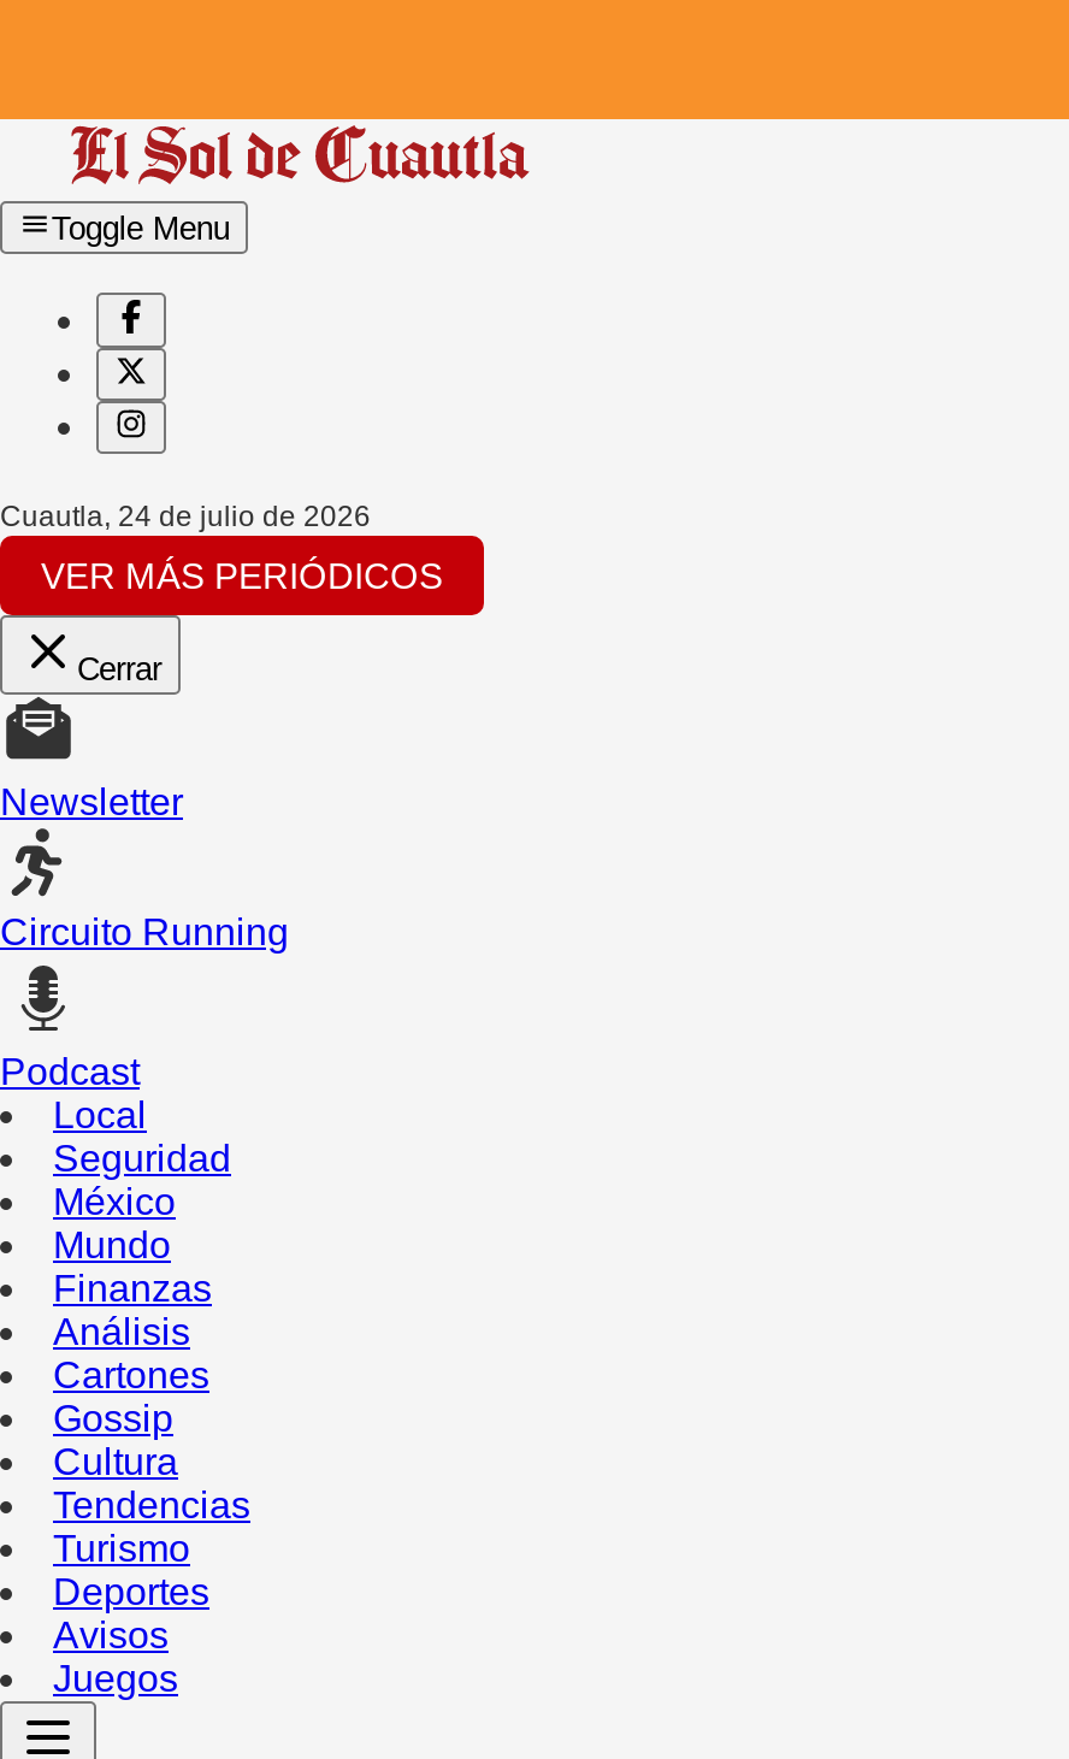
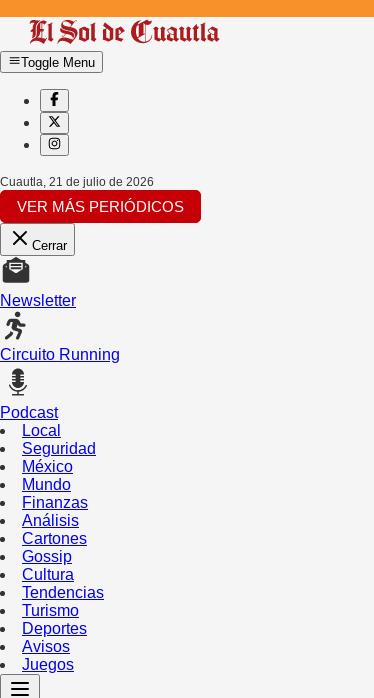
[0,500,371,534] Cuautla, 24 de julio de 2026 -> [0,175,154,189] Cuautla, 21 de julio de 2026

